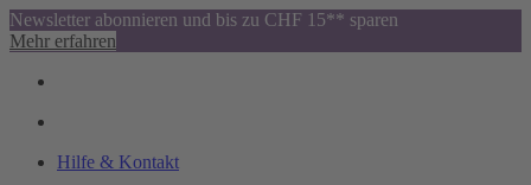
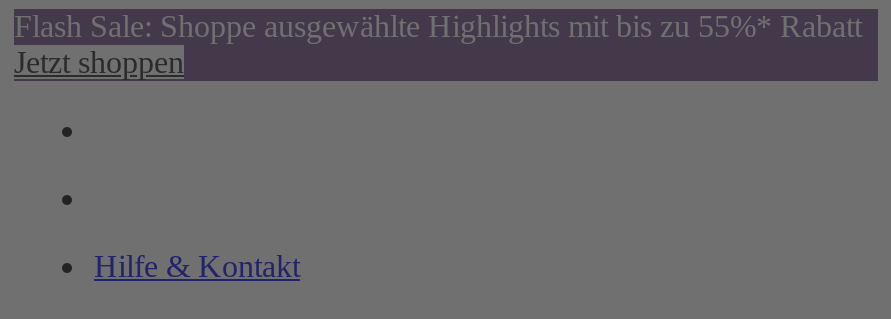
[9,9,398,51] Newsletter abonnieren und bis zu CHF 15** sparen | Mehr erfahren -> [14,9,862,79] Flash Sale: Shoppe ausgewählte Highlights mit bis zu 55%* Rabatt | Jetzt shoppen

